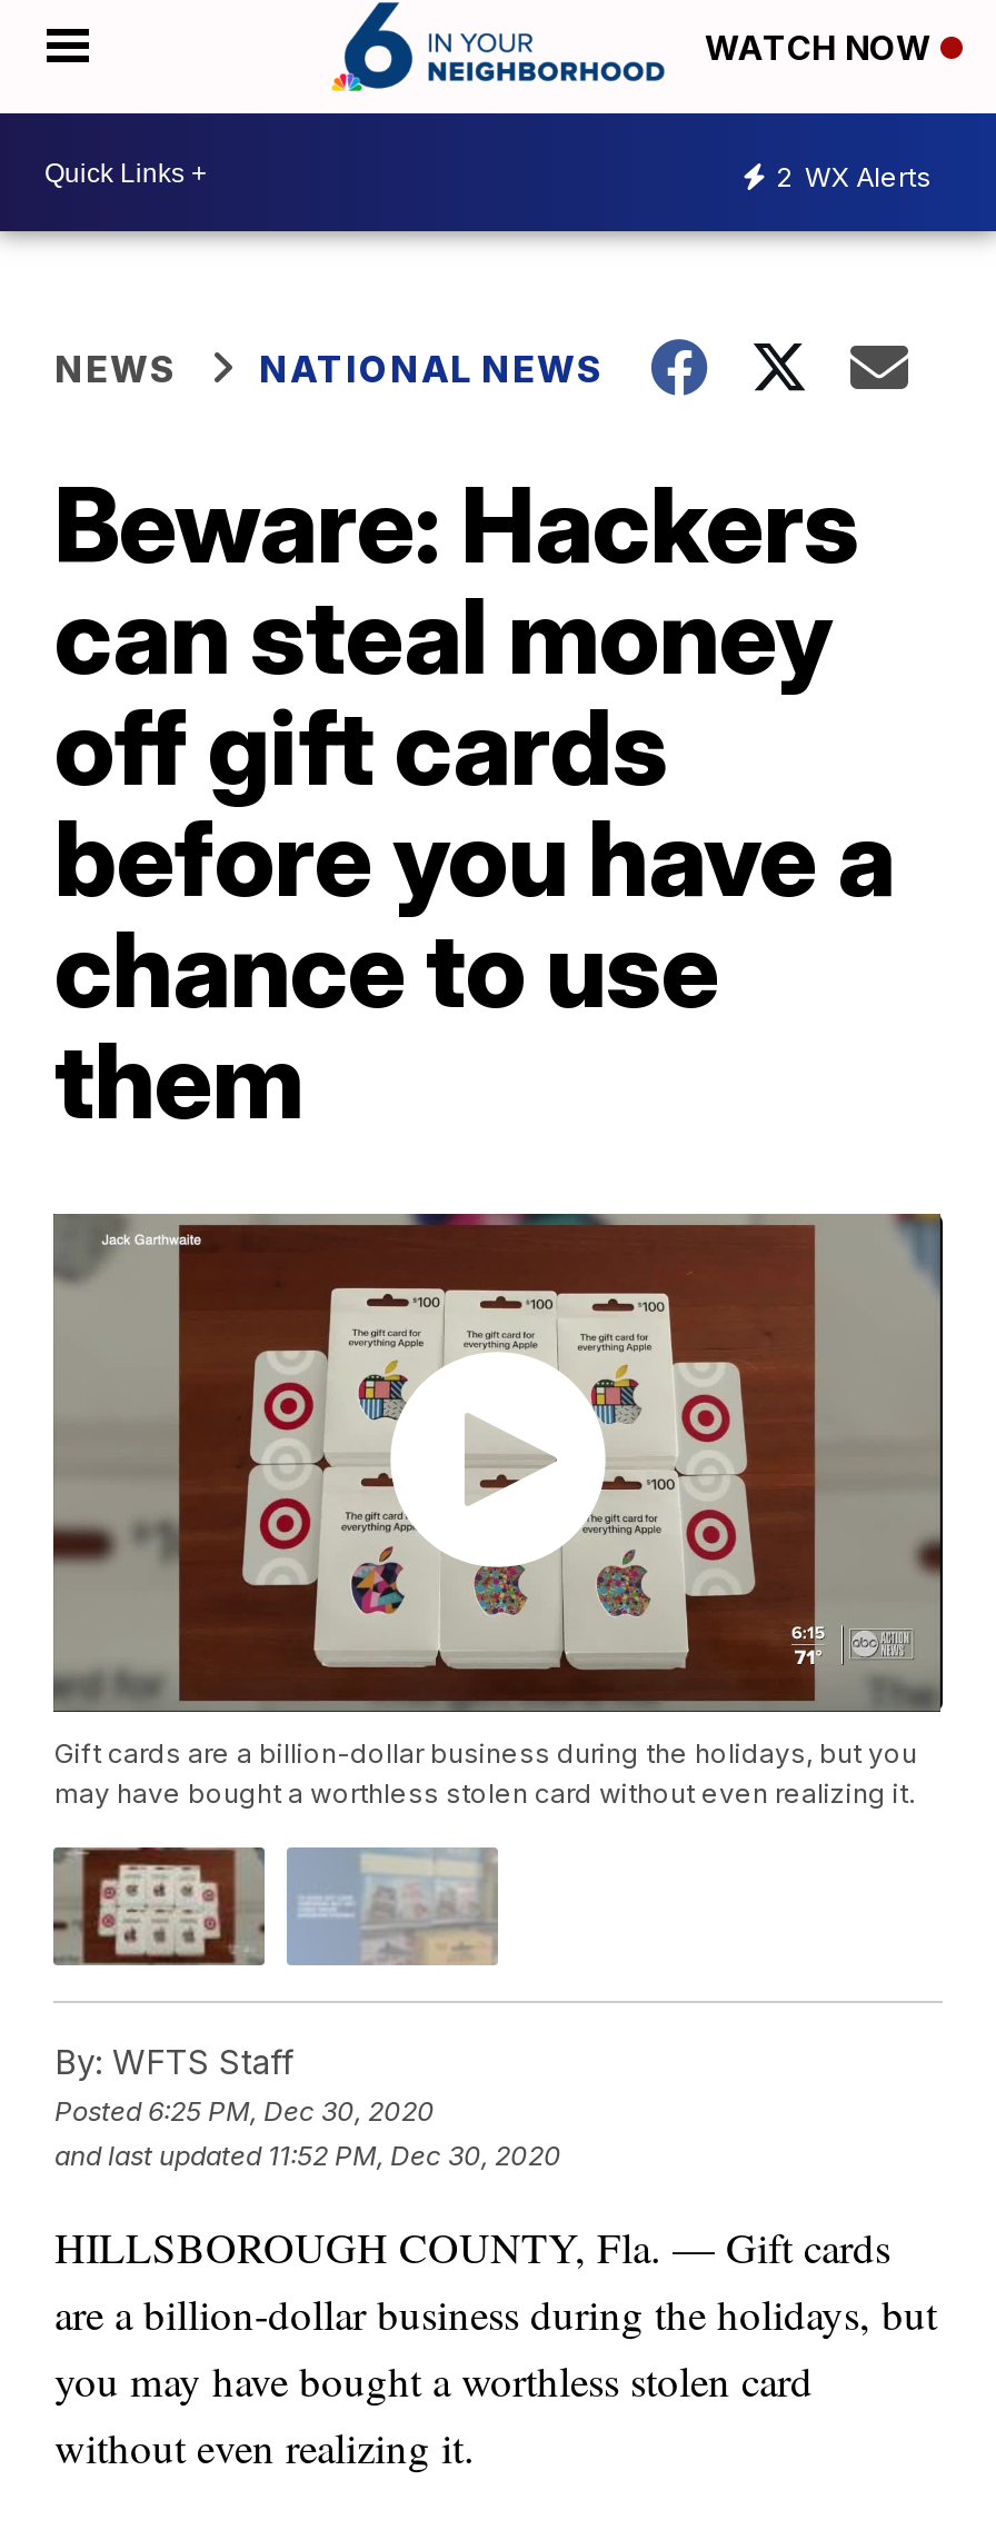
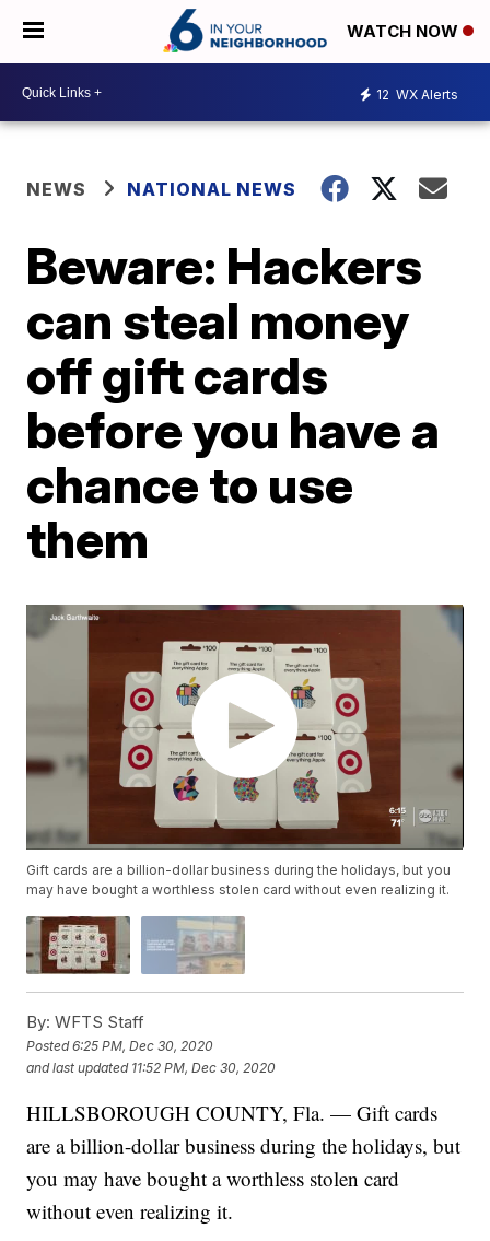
[776,159,932,192] 2 WX Alerts -> [376,86,458,102] 12 WX Alerts

